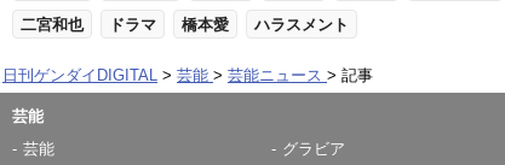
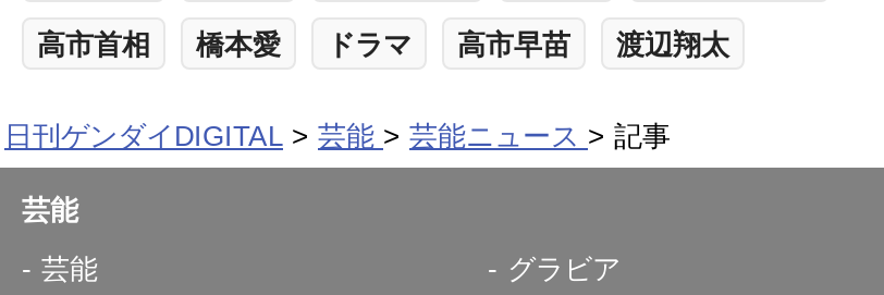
[21,16,84,34] 二宮和也 -> [37,28,281,61] 高市首相 | 橋本愛
[182,16,349,34] 橋本愛 | ハラスメント -> [457,28,729,61] 高市早苗 | 渡辺翔太

